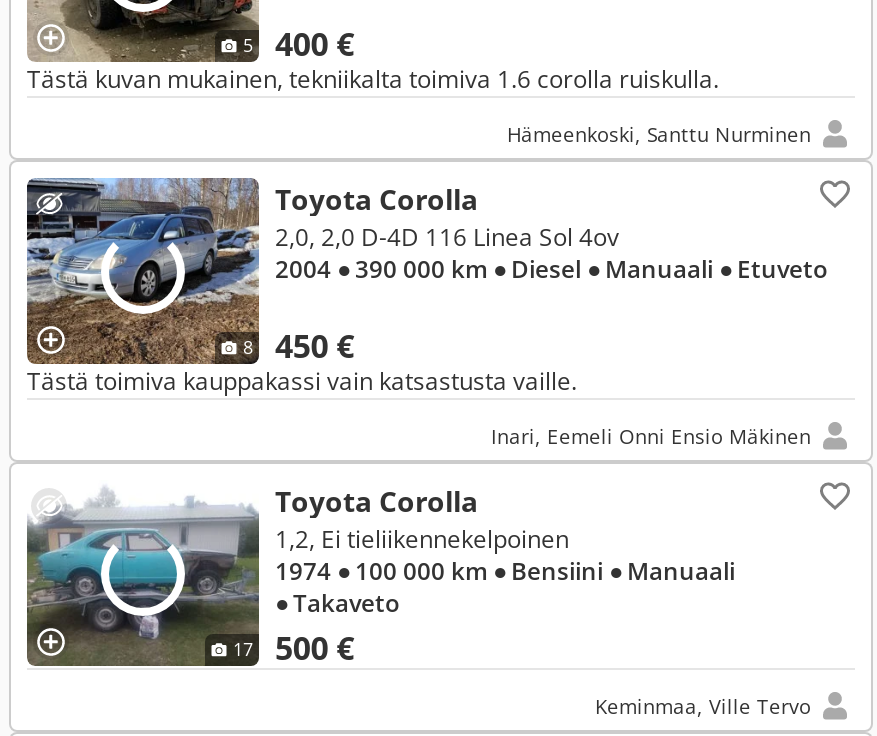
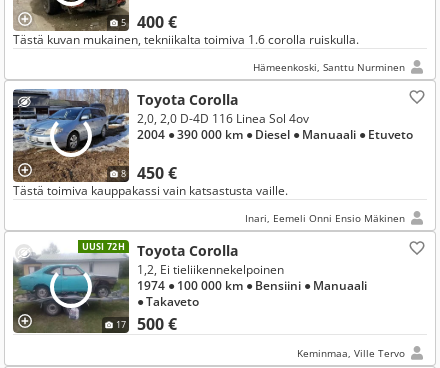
none -> [82,240,125,253] UUSI 72H

